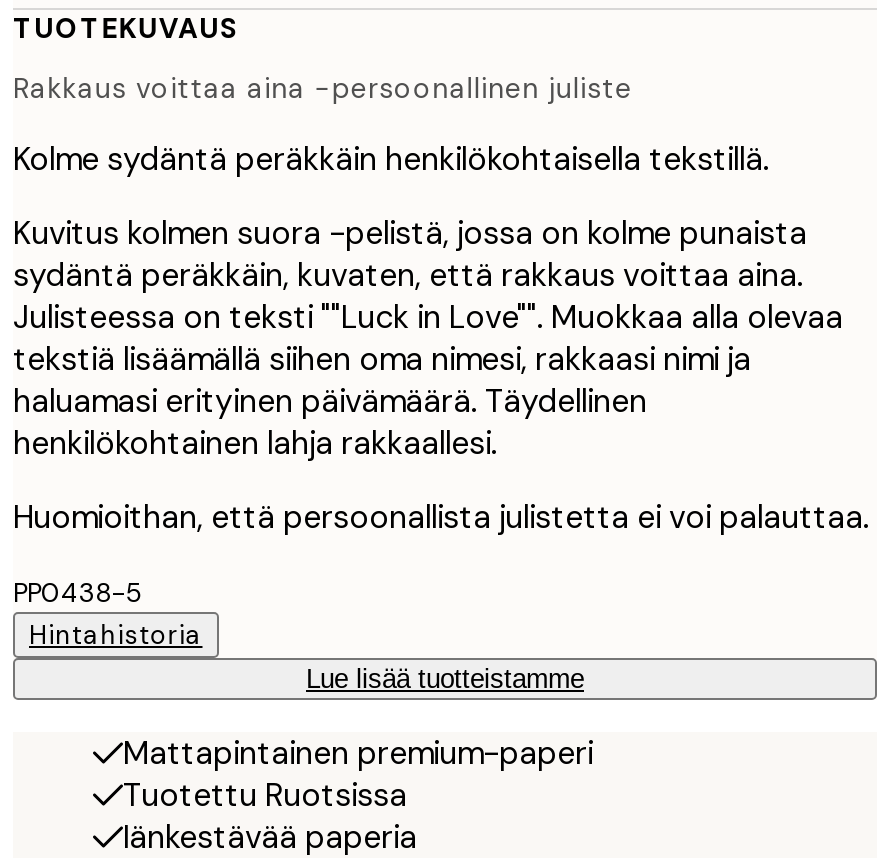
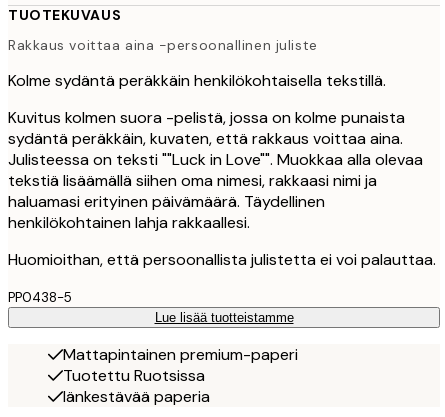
[29,618,203,652] Hintahistoria -> none

